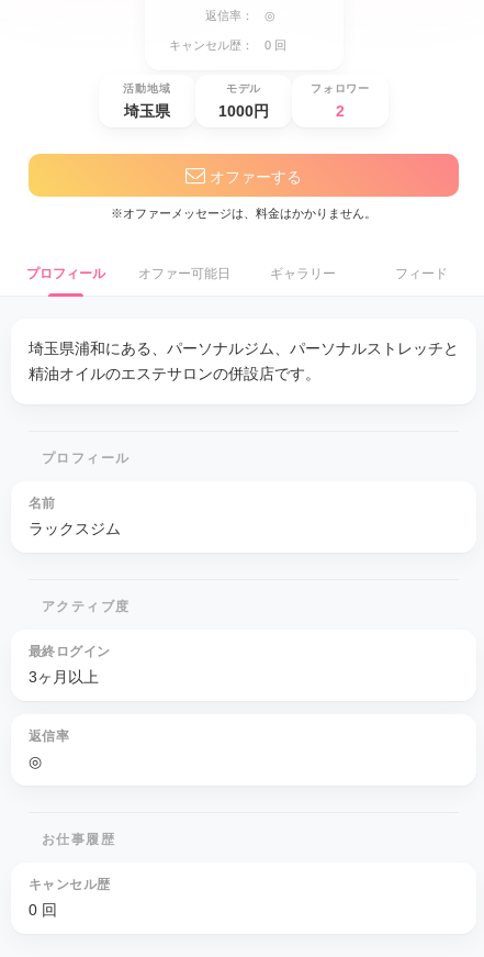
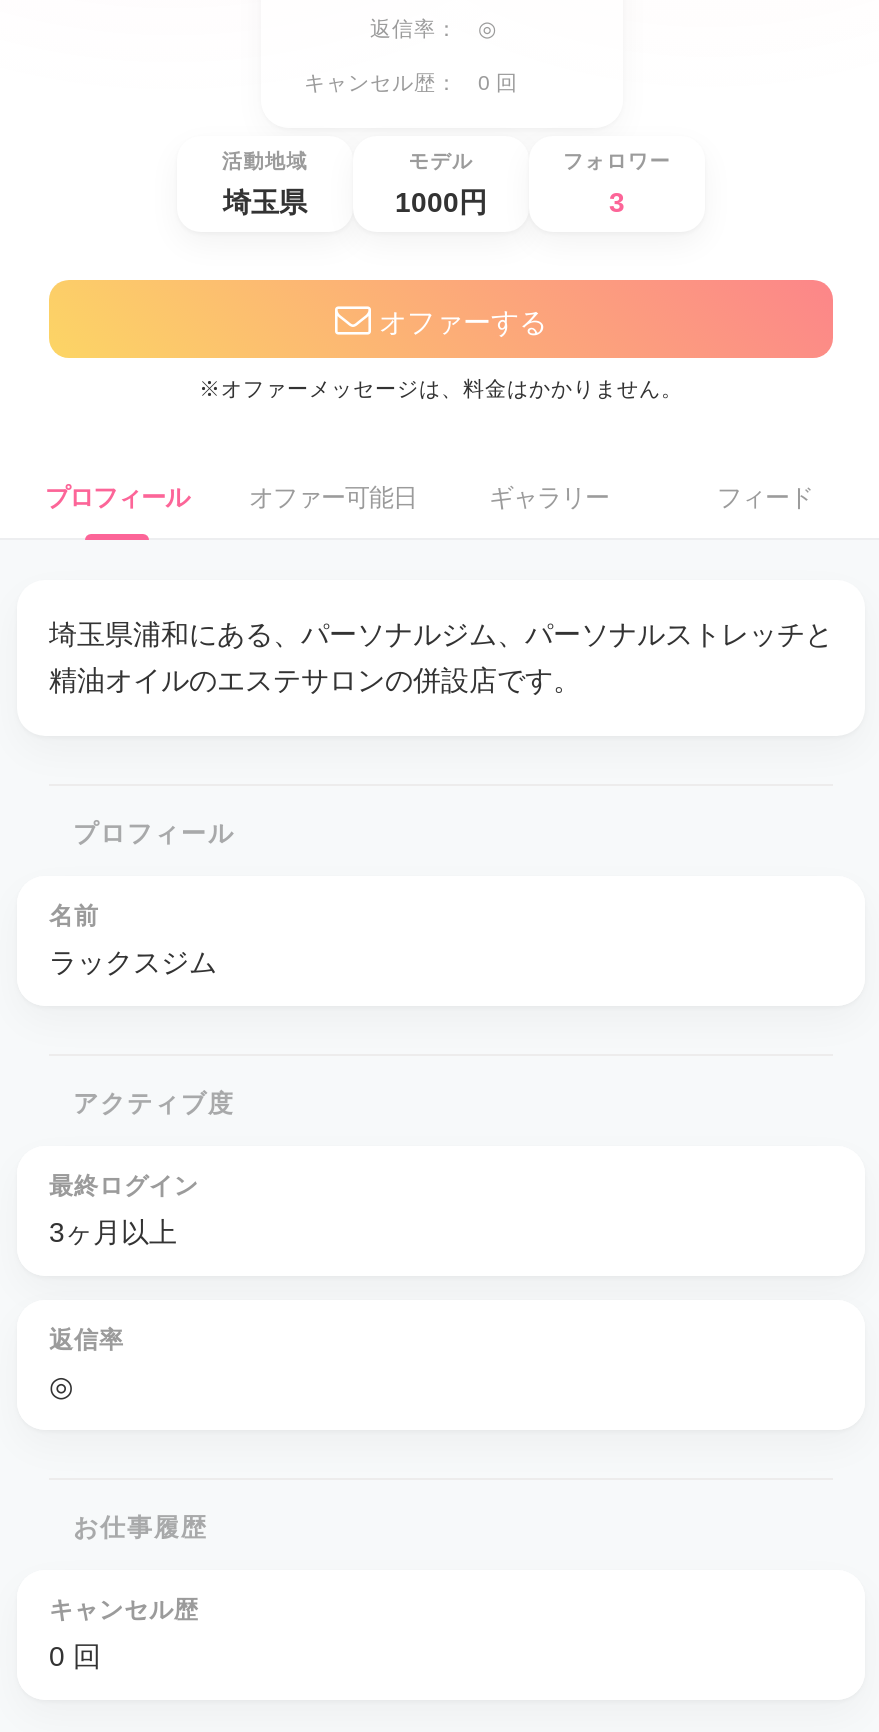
[336,103,345,120] 2 -> [609,187,625,219] 3

